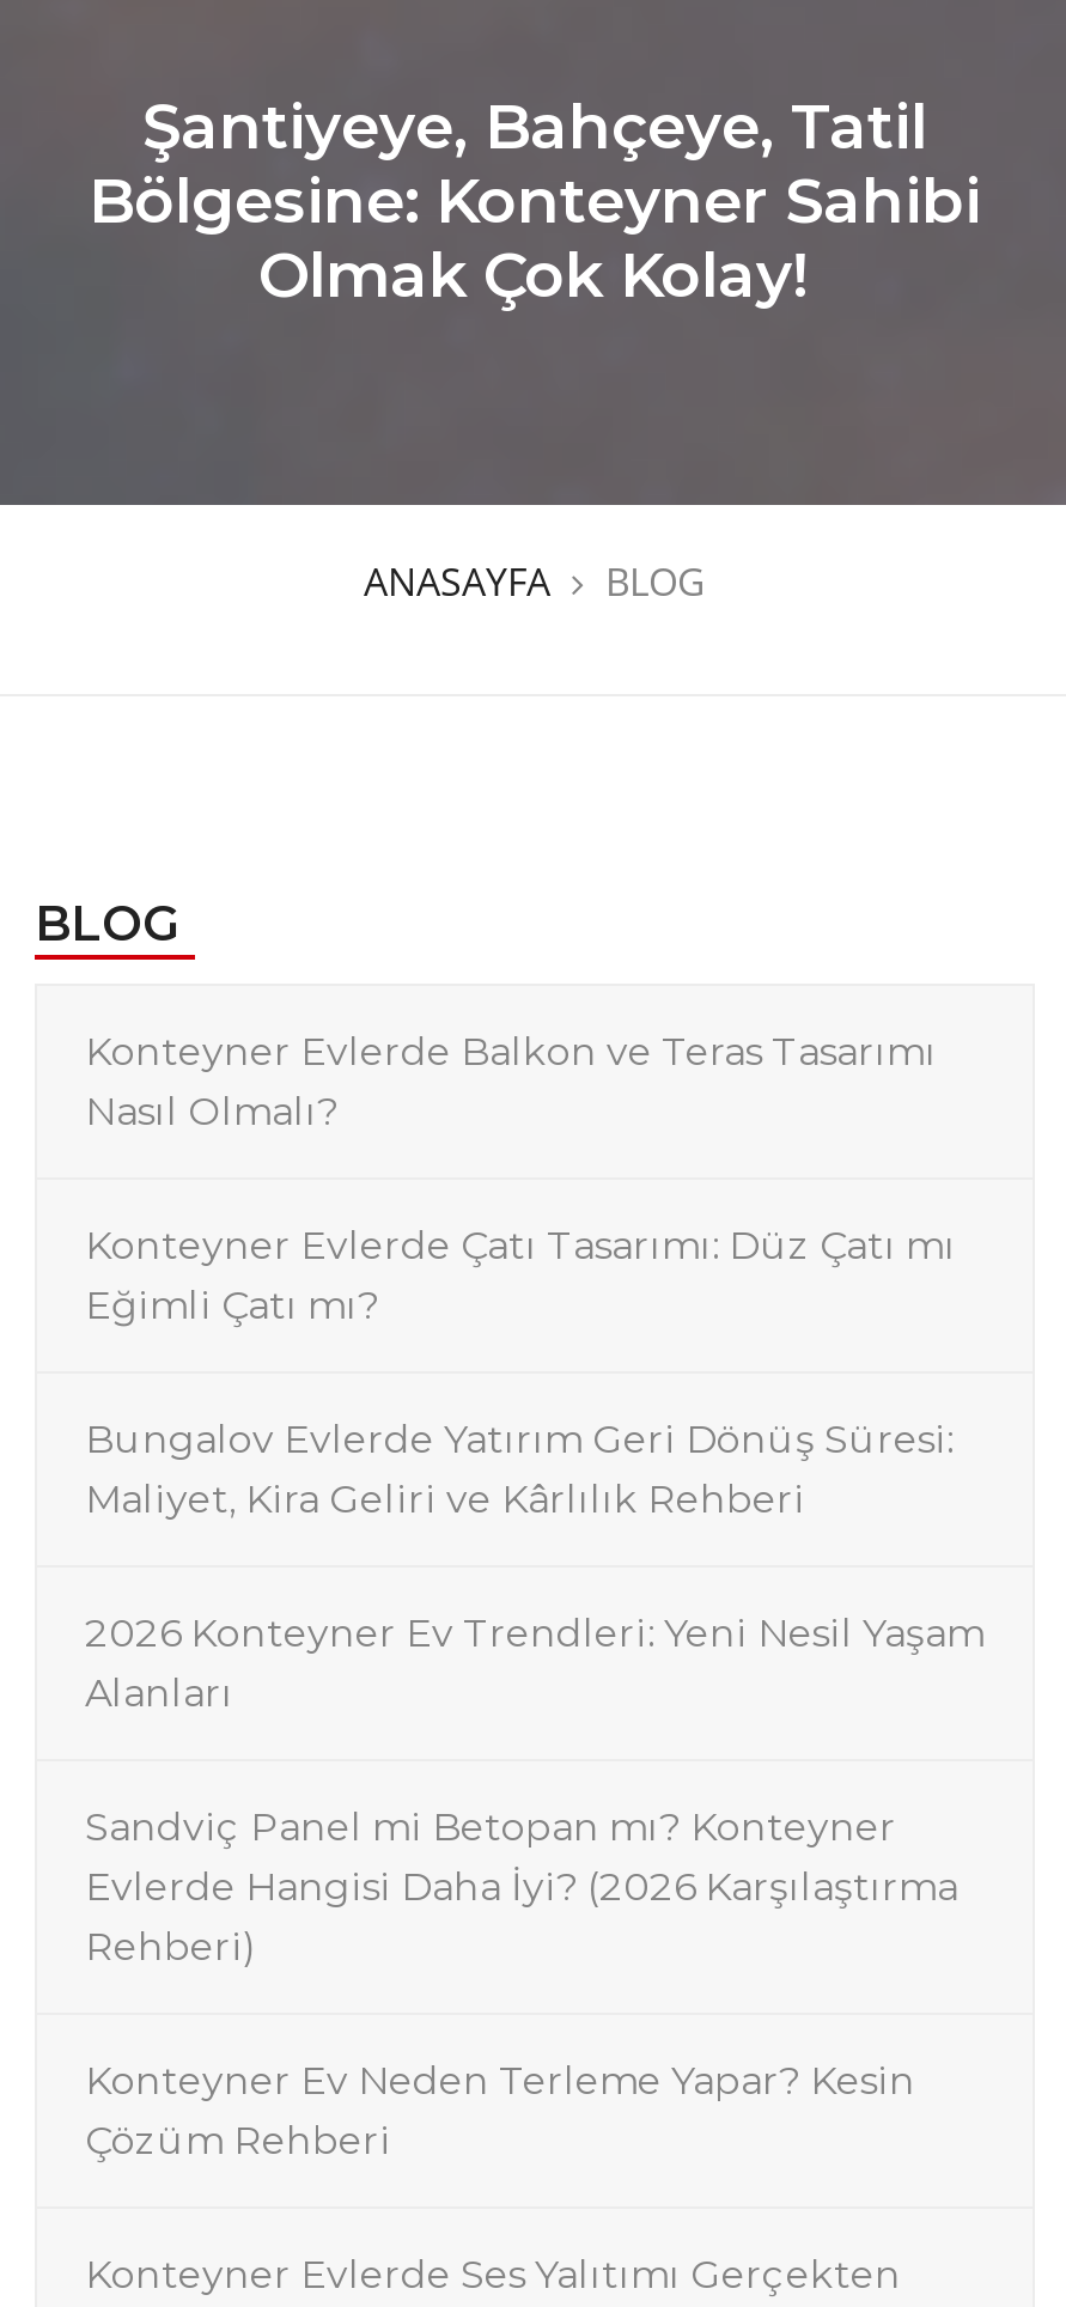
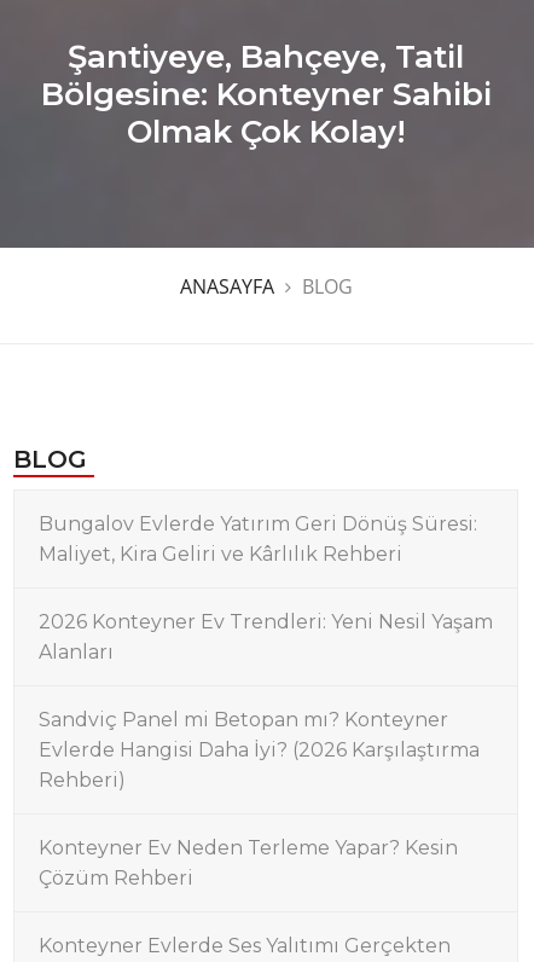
[85,1030,956,1329] Konteyner Evlerde Balkon ve Teras Tasarımı | Nasıl Olmalı? | Konteyner Evlerde Çatı Tasarımı: Düz Çatı mı | Eğimli Çatı mı? -> none

